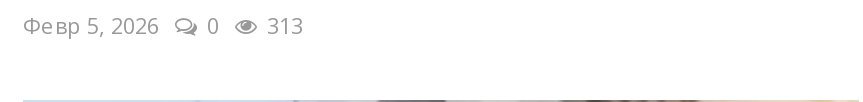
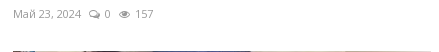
[23,11,159,41] Февр 5, 2026 -> [13,6,81,21] Май 23, 2024
[267,11,303,41] 313 -> [135,6,153,21] 157

